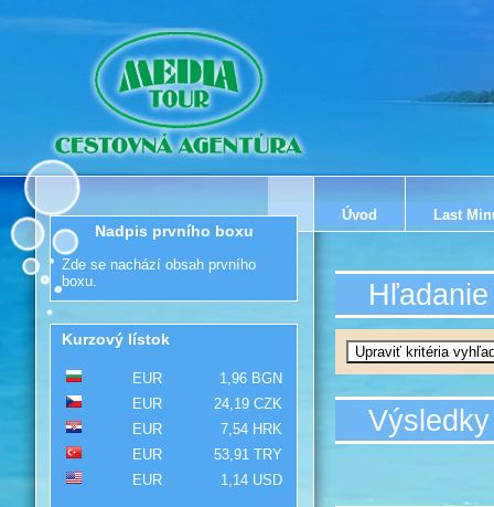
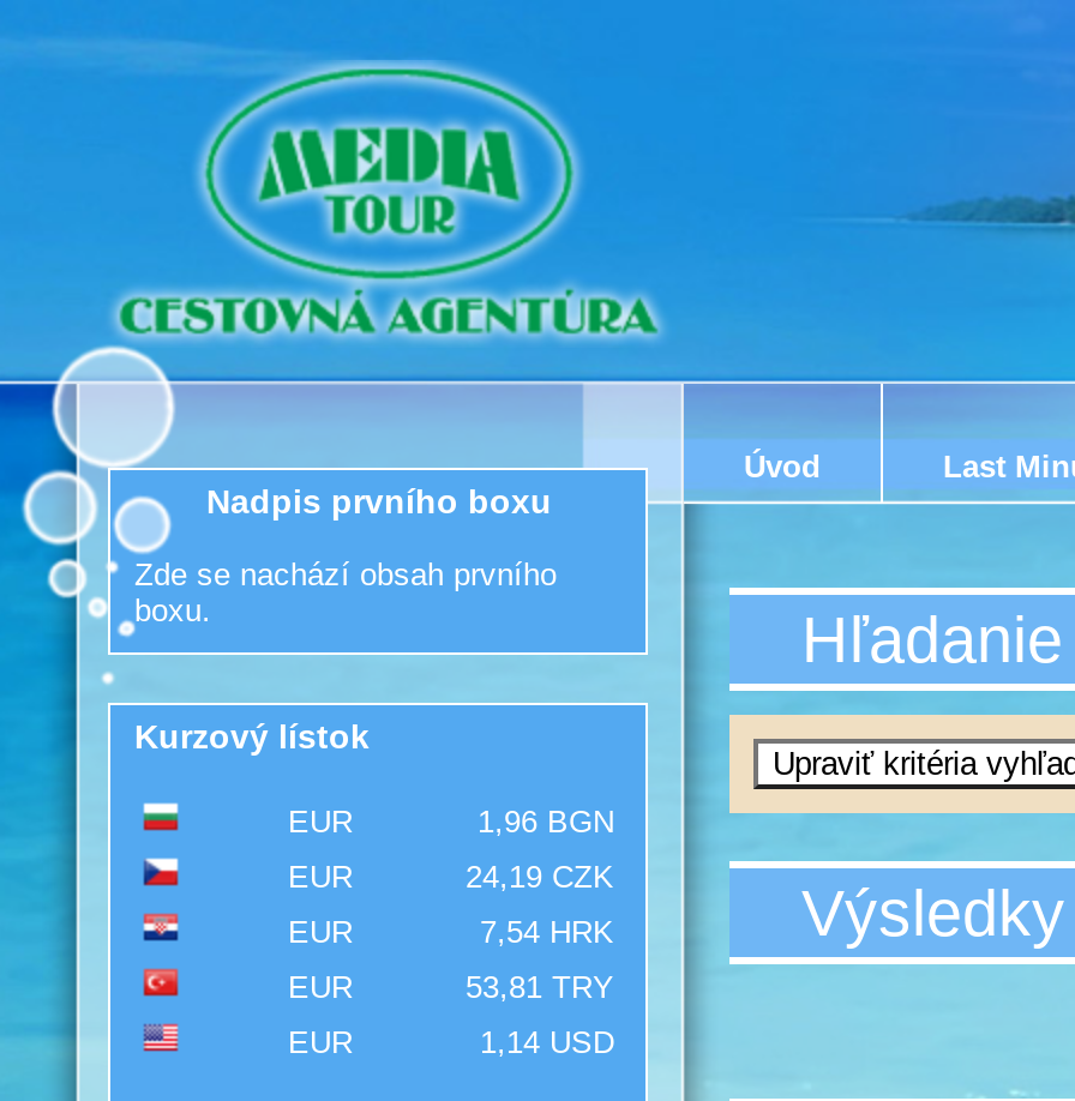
[214,446,282,463] 53,91 TRY -> [466,969,614,1005] 53,81 TRY

